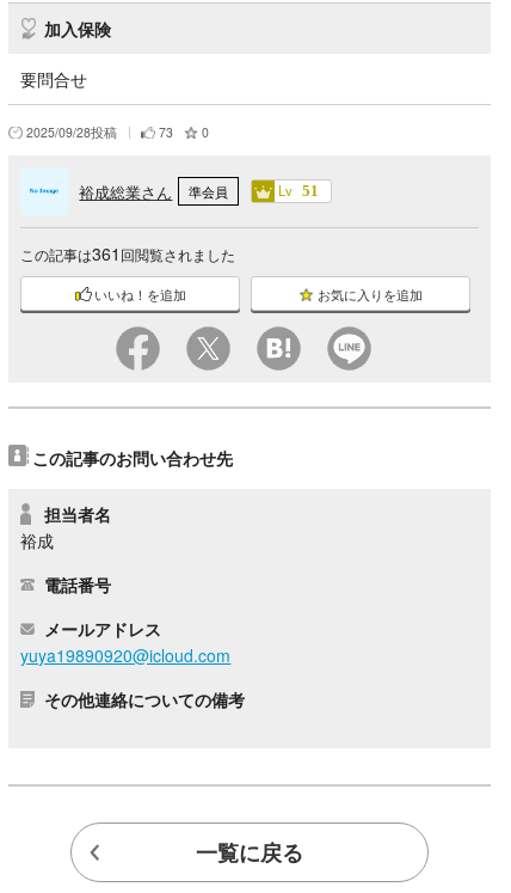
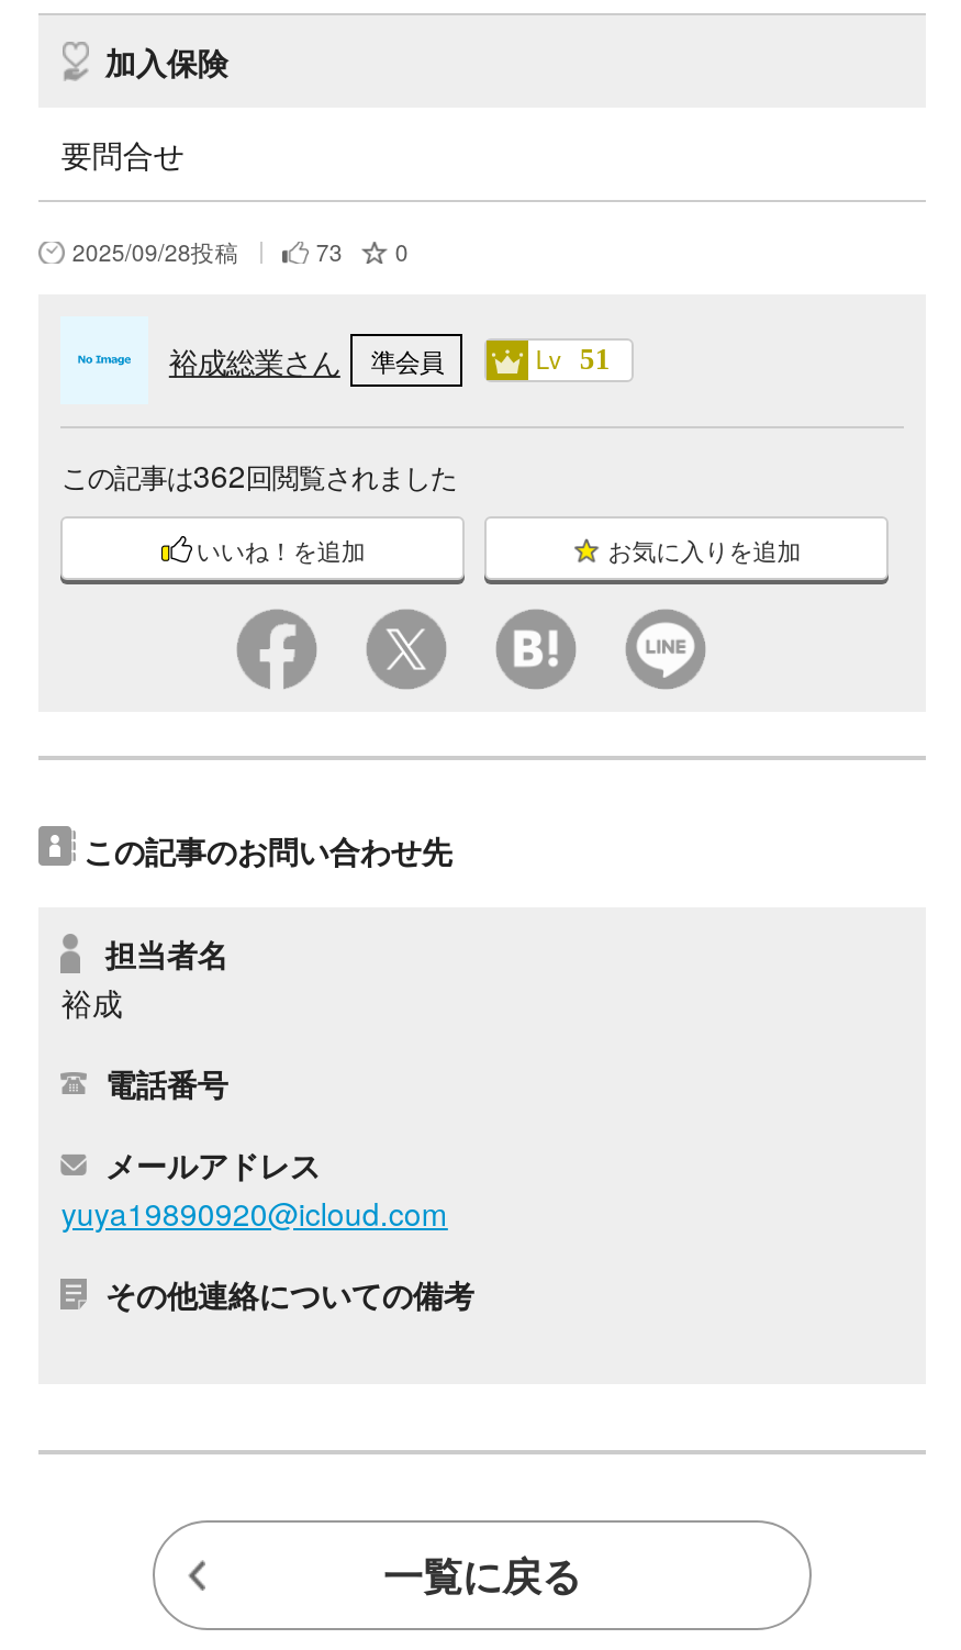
[21,241,236,265] この記事は361回閲覧されました -> [61,453,457,497] この記事は362回閲覧されました

